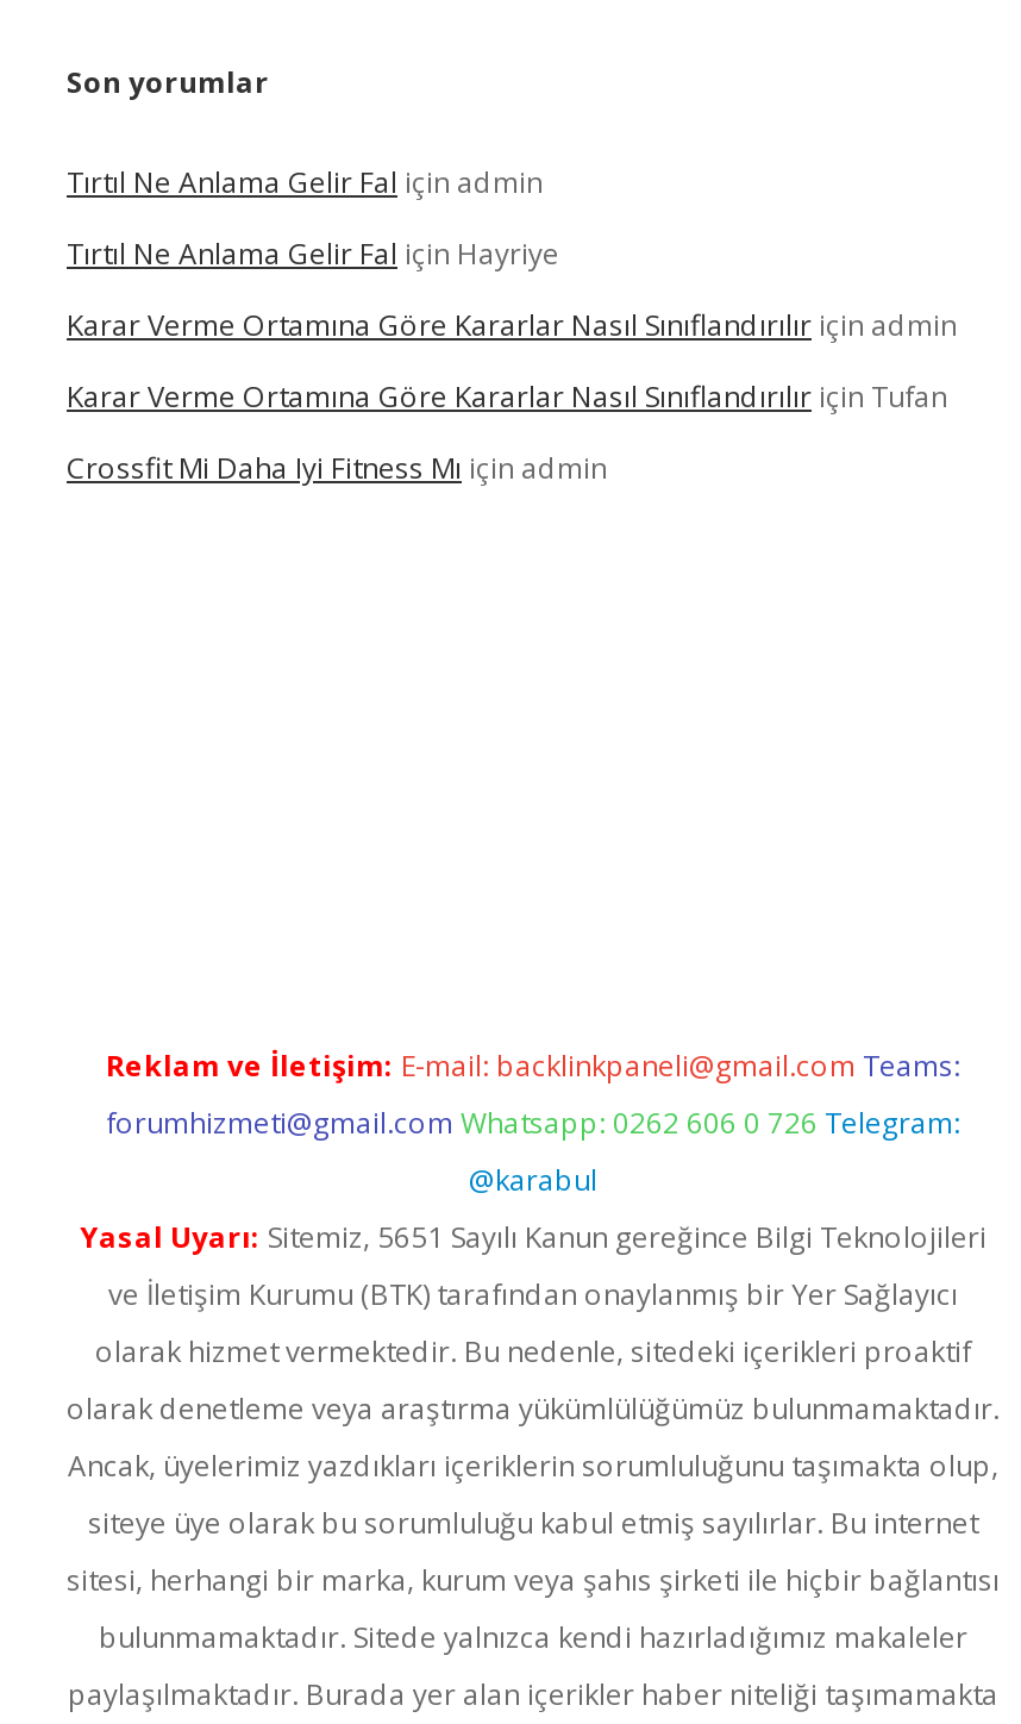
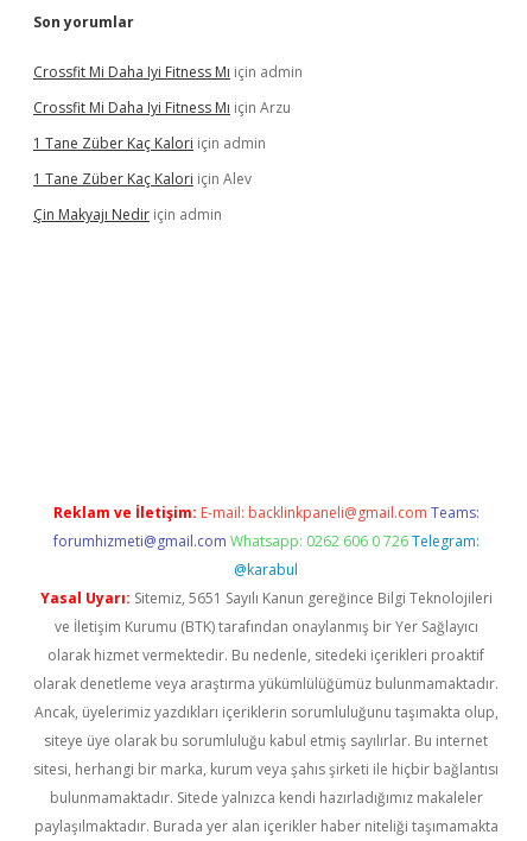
[67,162,957,417] Tırtıl Ne Anlama Gelir Fal için admin | Tırtıl Ne Anlama Gelir Fal için Hayriye | Karar Verme Ortamına Göre Kararlar Nasıl Sınıflandırılır için admin | Karar Verme Ortamına Göre Kararlar Nasıl Sınıflandırılır için Tufan -> none
moved [67,448,607,488] -> [33,62,303,82]: Crossfit Mi Daha Iyi Fitness Mı için admin
none -> [33,97,291,225] Crossfit Mi Daha Iyi Fitness Mı için Arzu | 1 Tane Züber Kaç Kalori için admin | 1 Tane Züber Kaç Kalori için Alev | Çin Makyajı Nedir için admin

